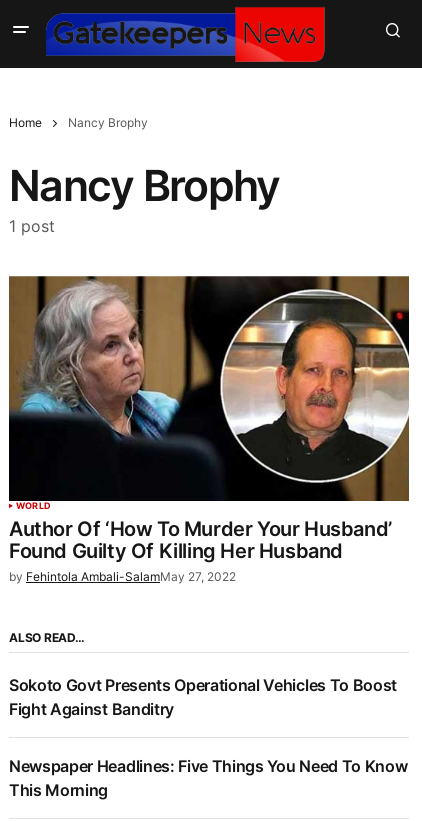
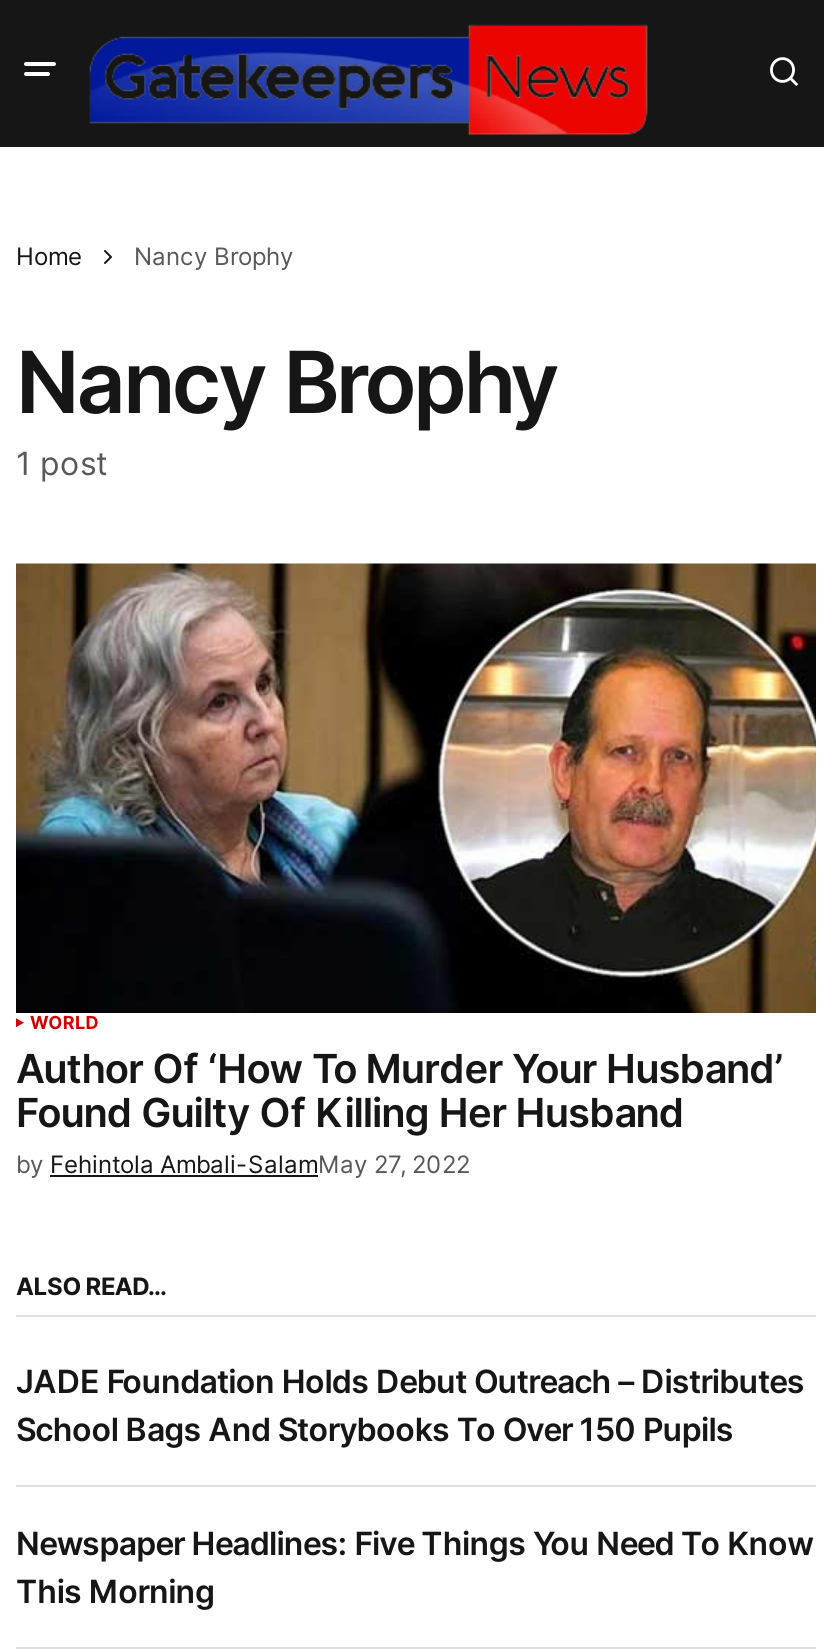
[9,675,397,719] Sokoto Govt Presents Operational Vehicles To Boost | Fight Against Banditry -> [16,1362,804,1450] JADE Foundation Holds Debut Outreach – Distributes | School Bags And Storybooks To Over 150 Pupils

